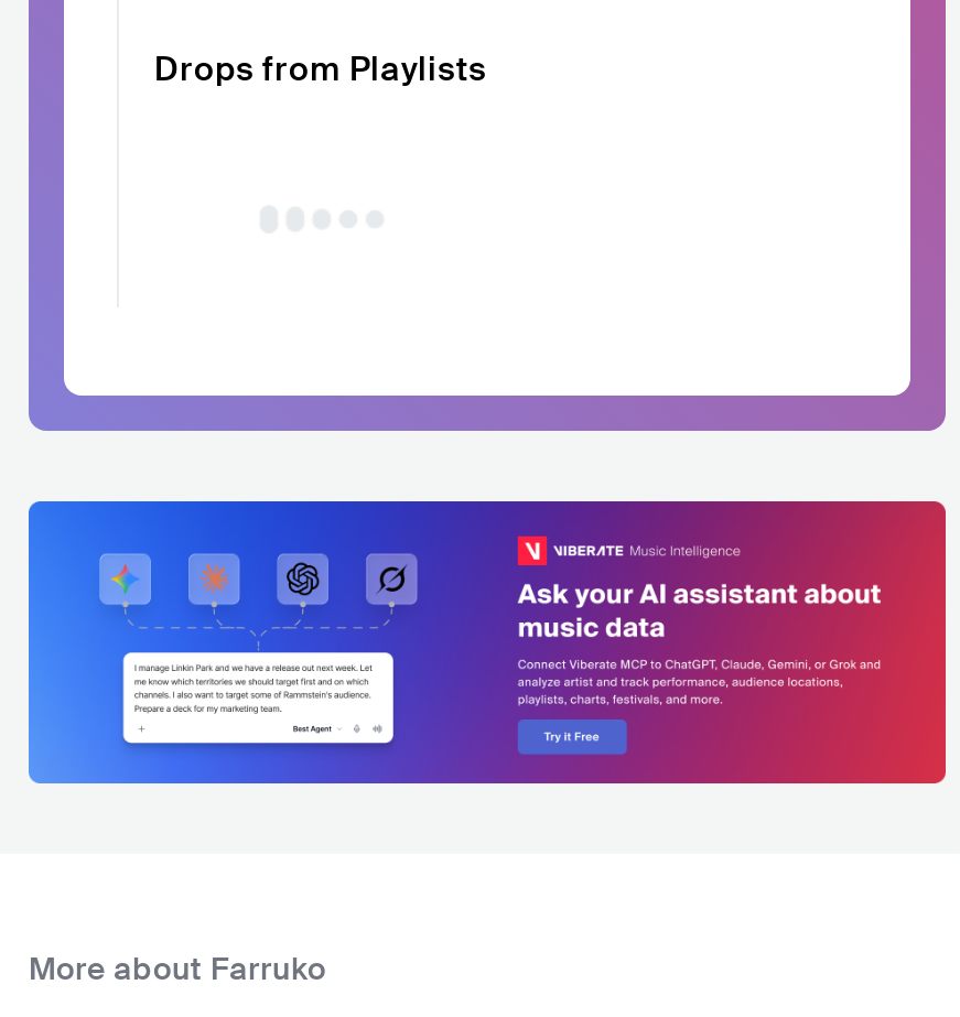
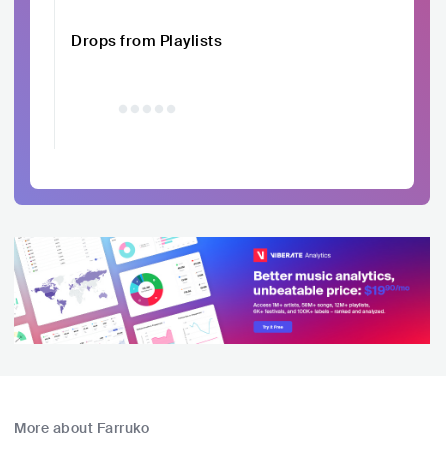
[26,499,948,786] [image] -> [14,236,431,345] [image]

